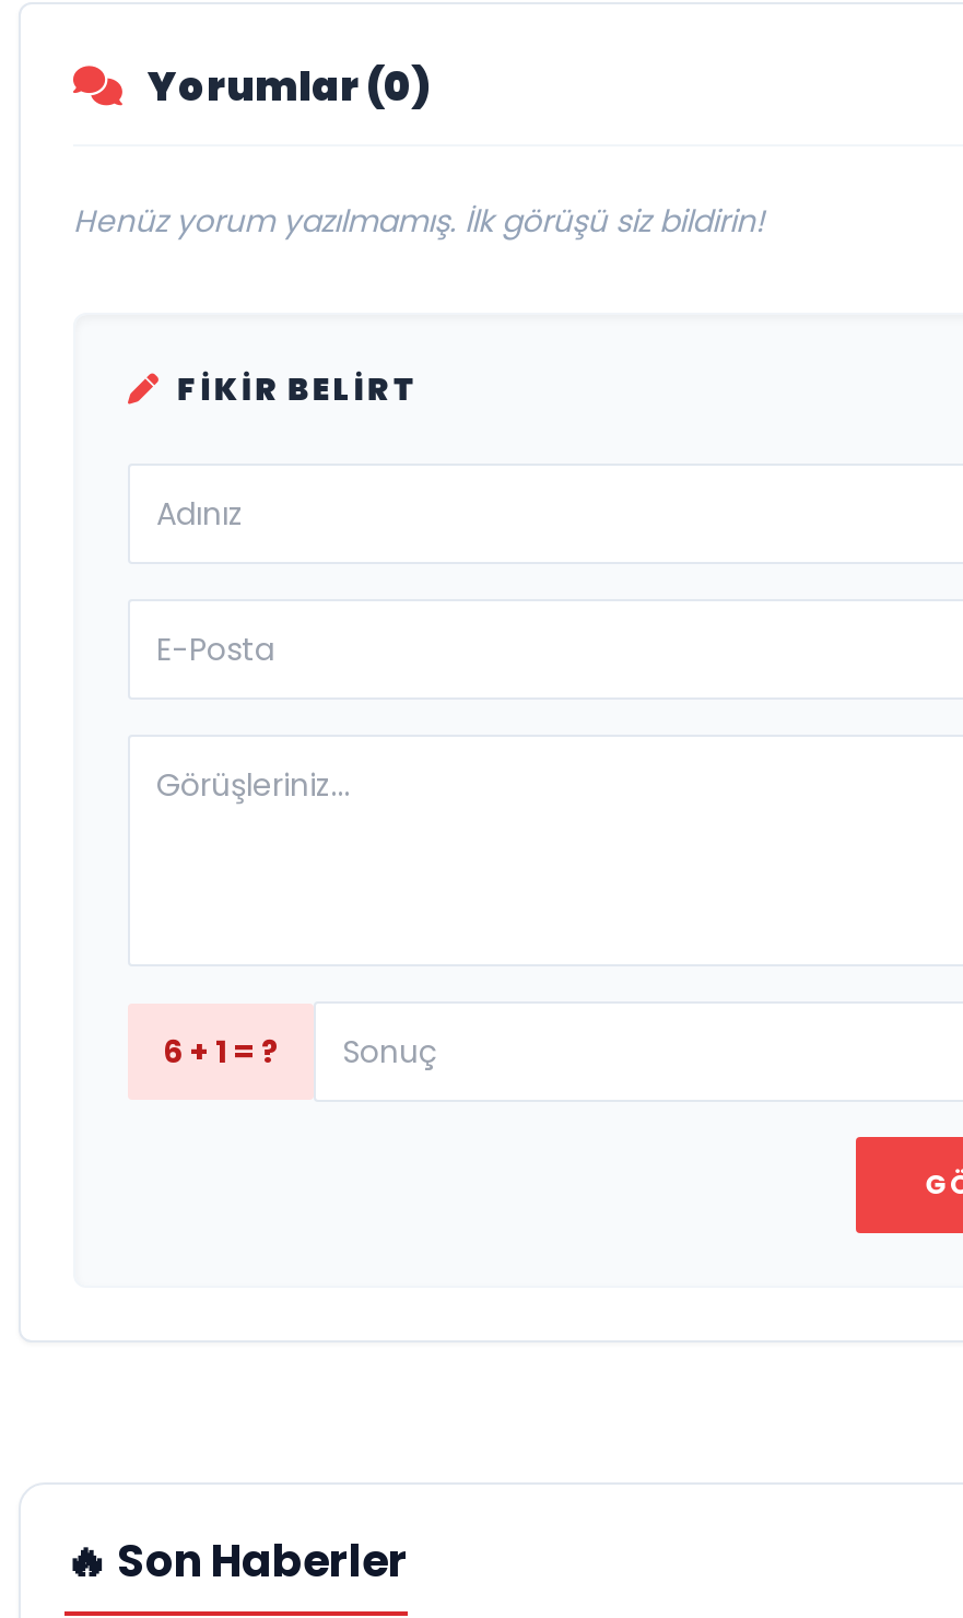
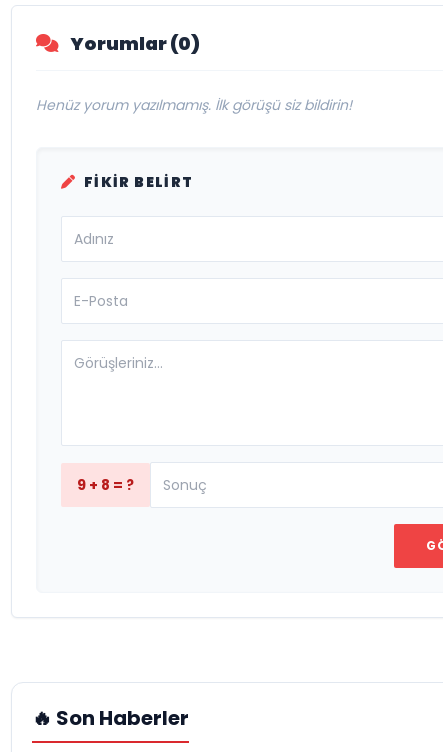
[163,1030,279,1073] 6 + 1 = ? -> [77,475,134,495] 9 + 8 = ?

